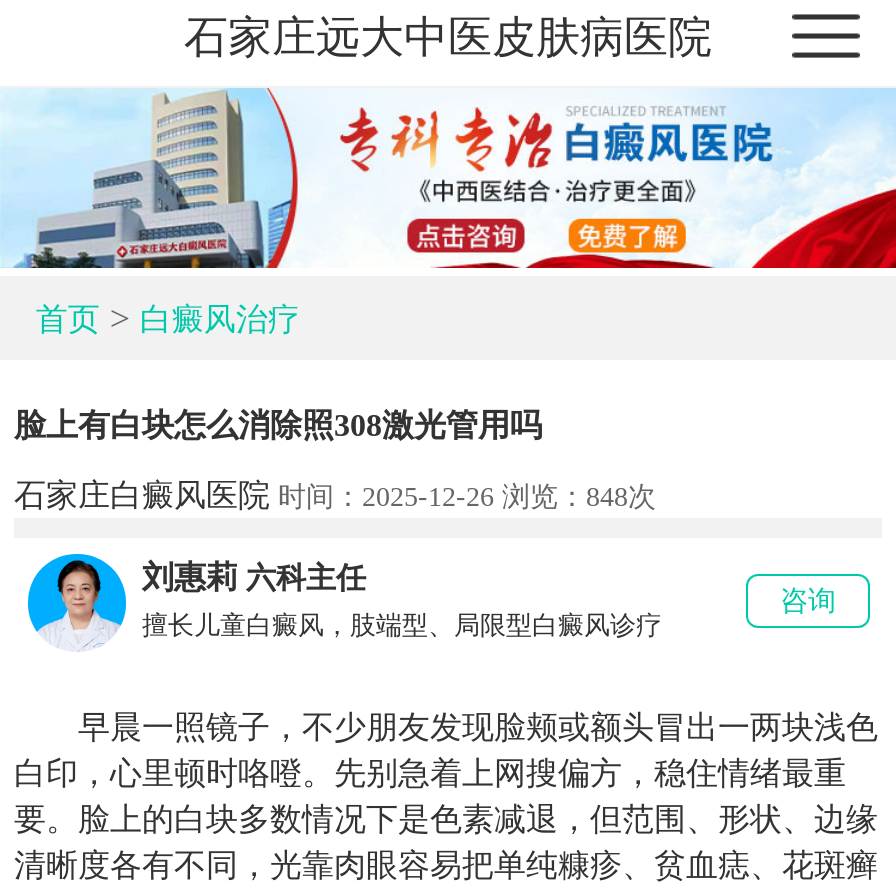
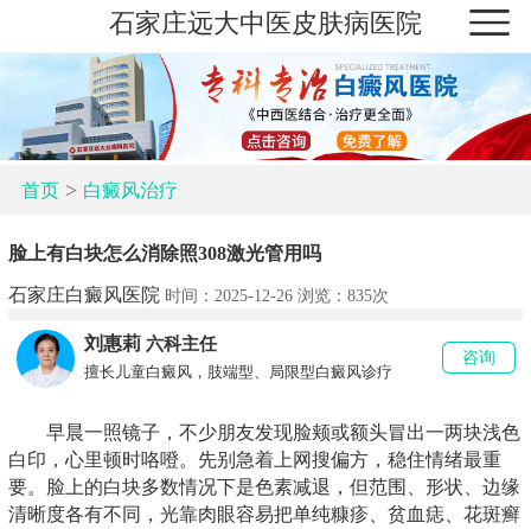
[14,478,656,512] 石家庄白癜风医院时间：2025-12-26 浏览：848次 -> [8,285,389,305] 石家庄白癜风医院时间：2025-12-26 浏览：835次

